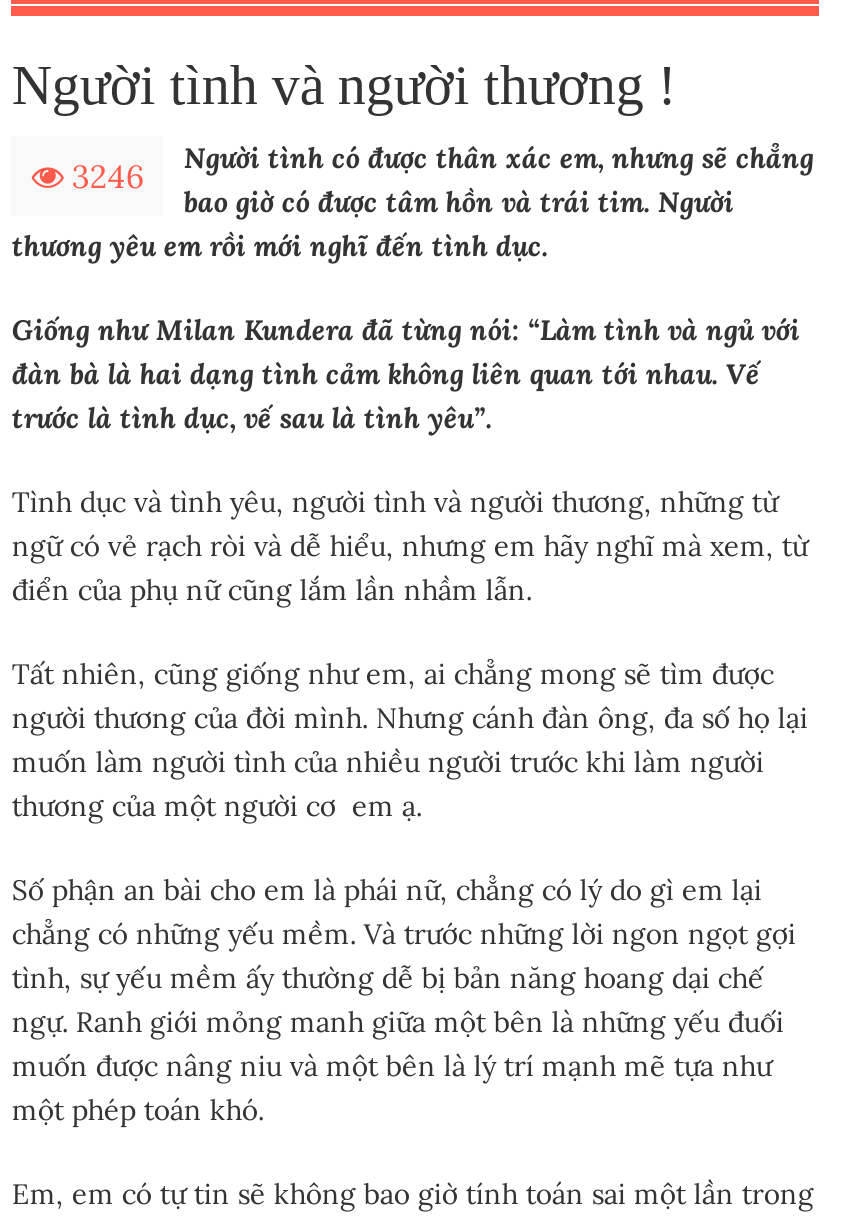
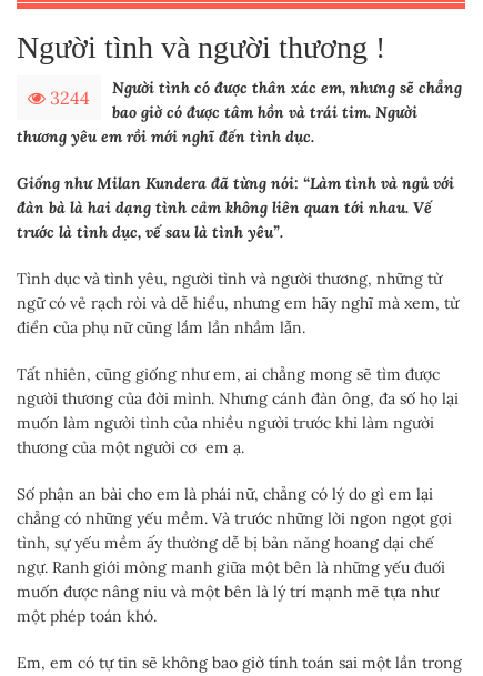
[64,140,814,196] 3246 Người tình có được thân xác em, nhưng sẽ chẳng -> [46,78,462,109] 3244 Người tình có được thân xác em, nhưng sẽ chẳng

